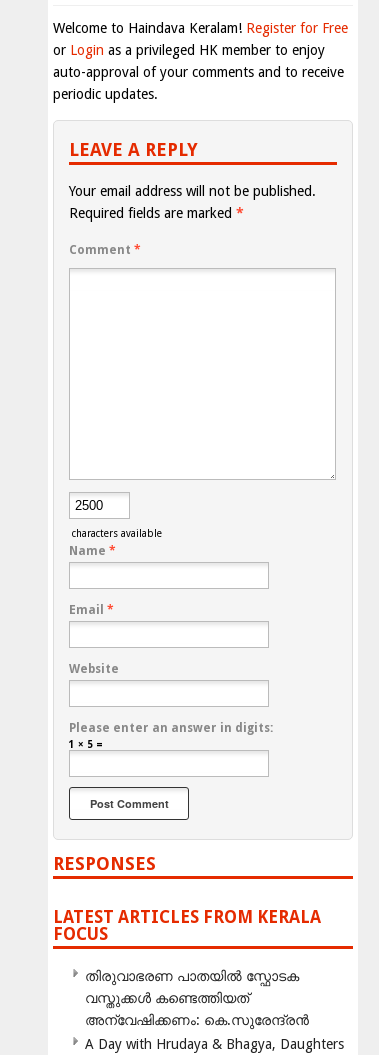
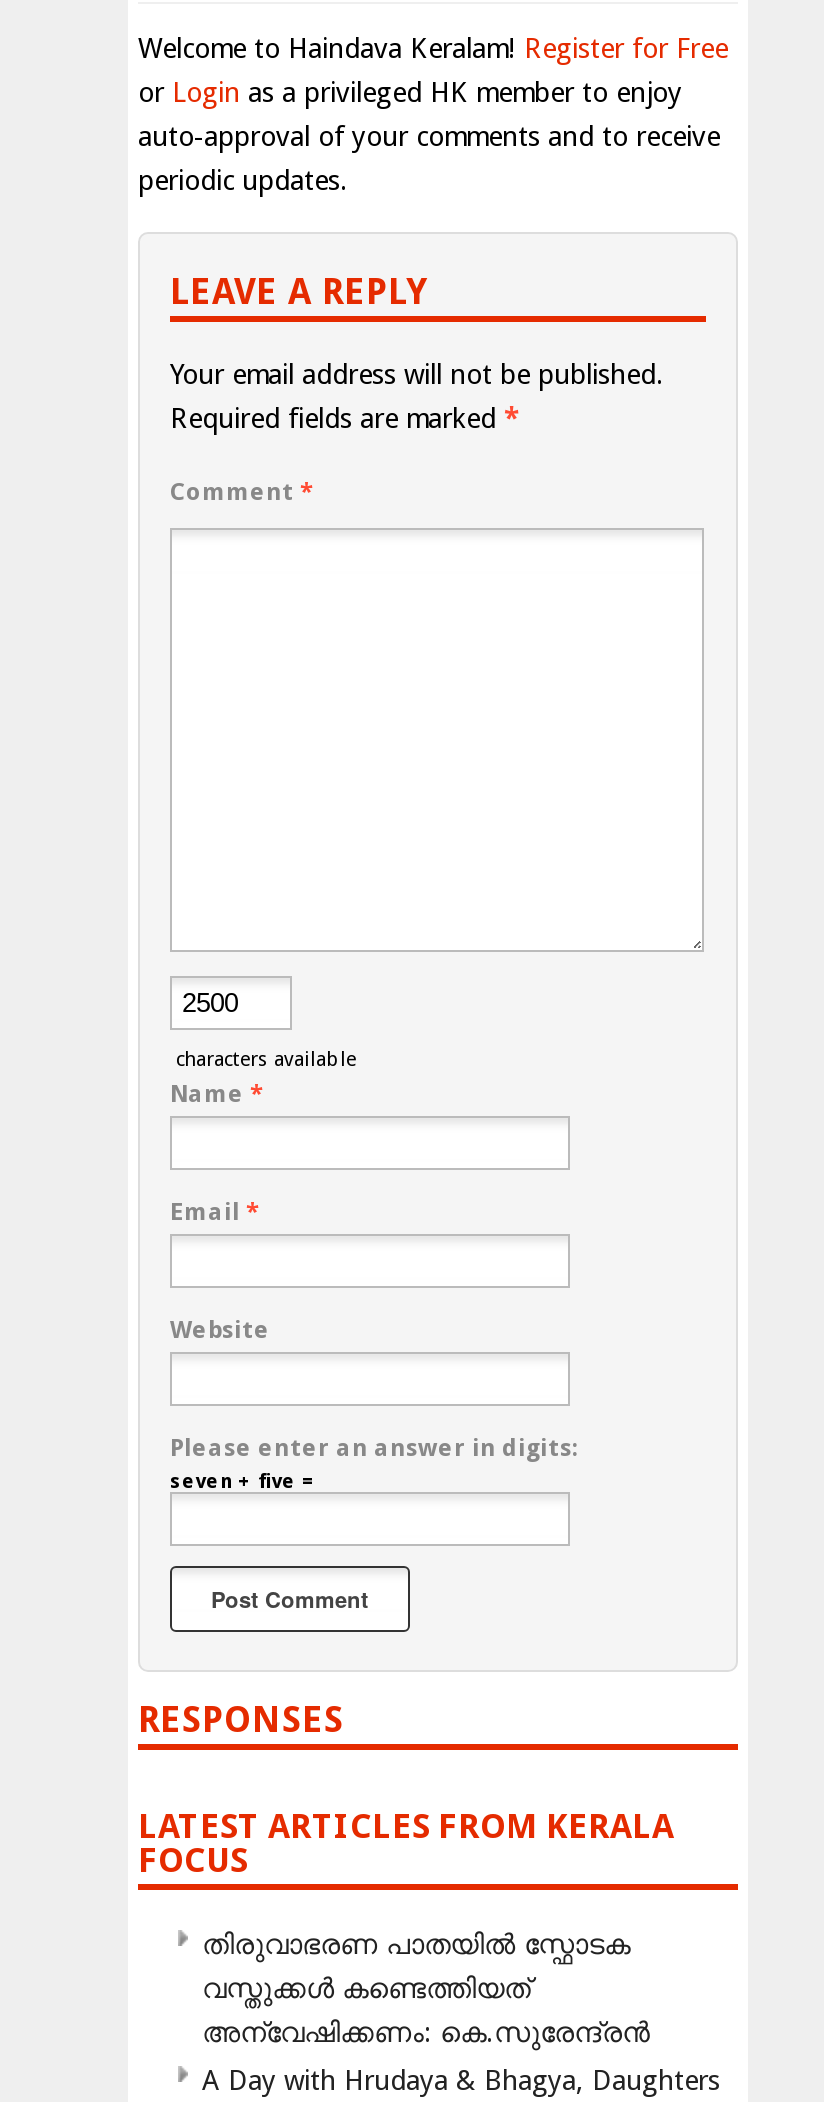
[69,739,103,750] 1 × 5 = -> [170,1471,316,1493] seven + five =

